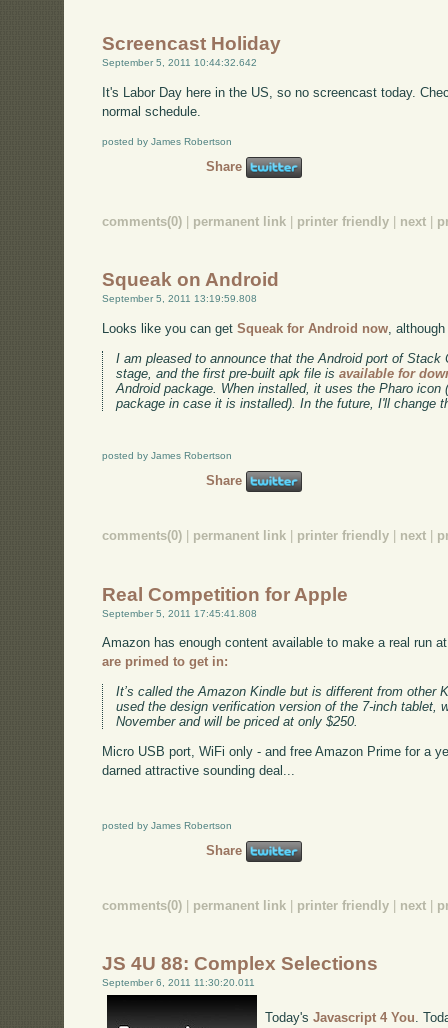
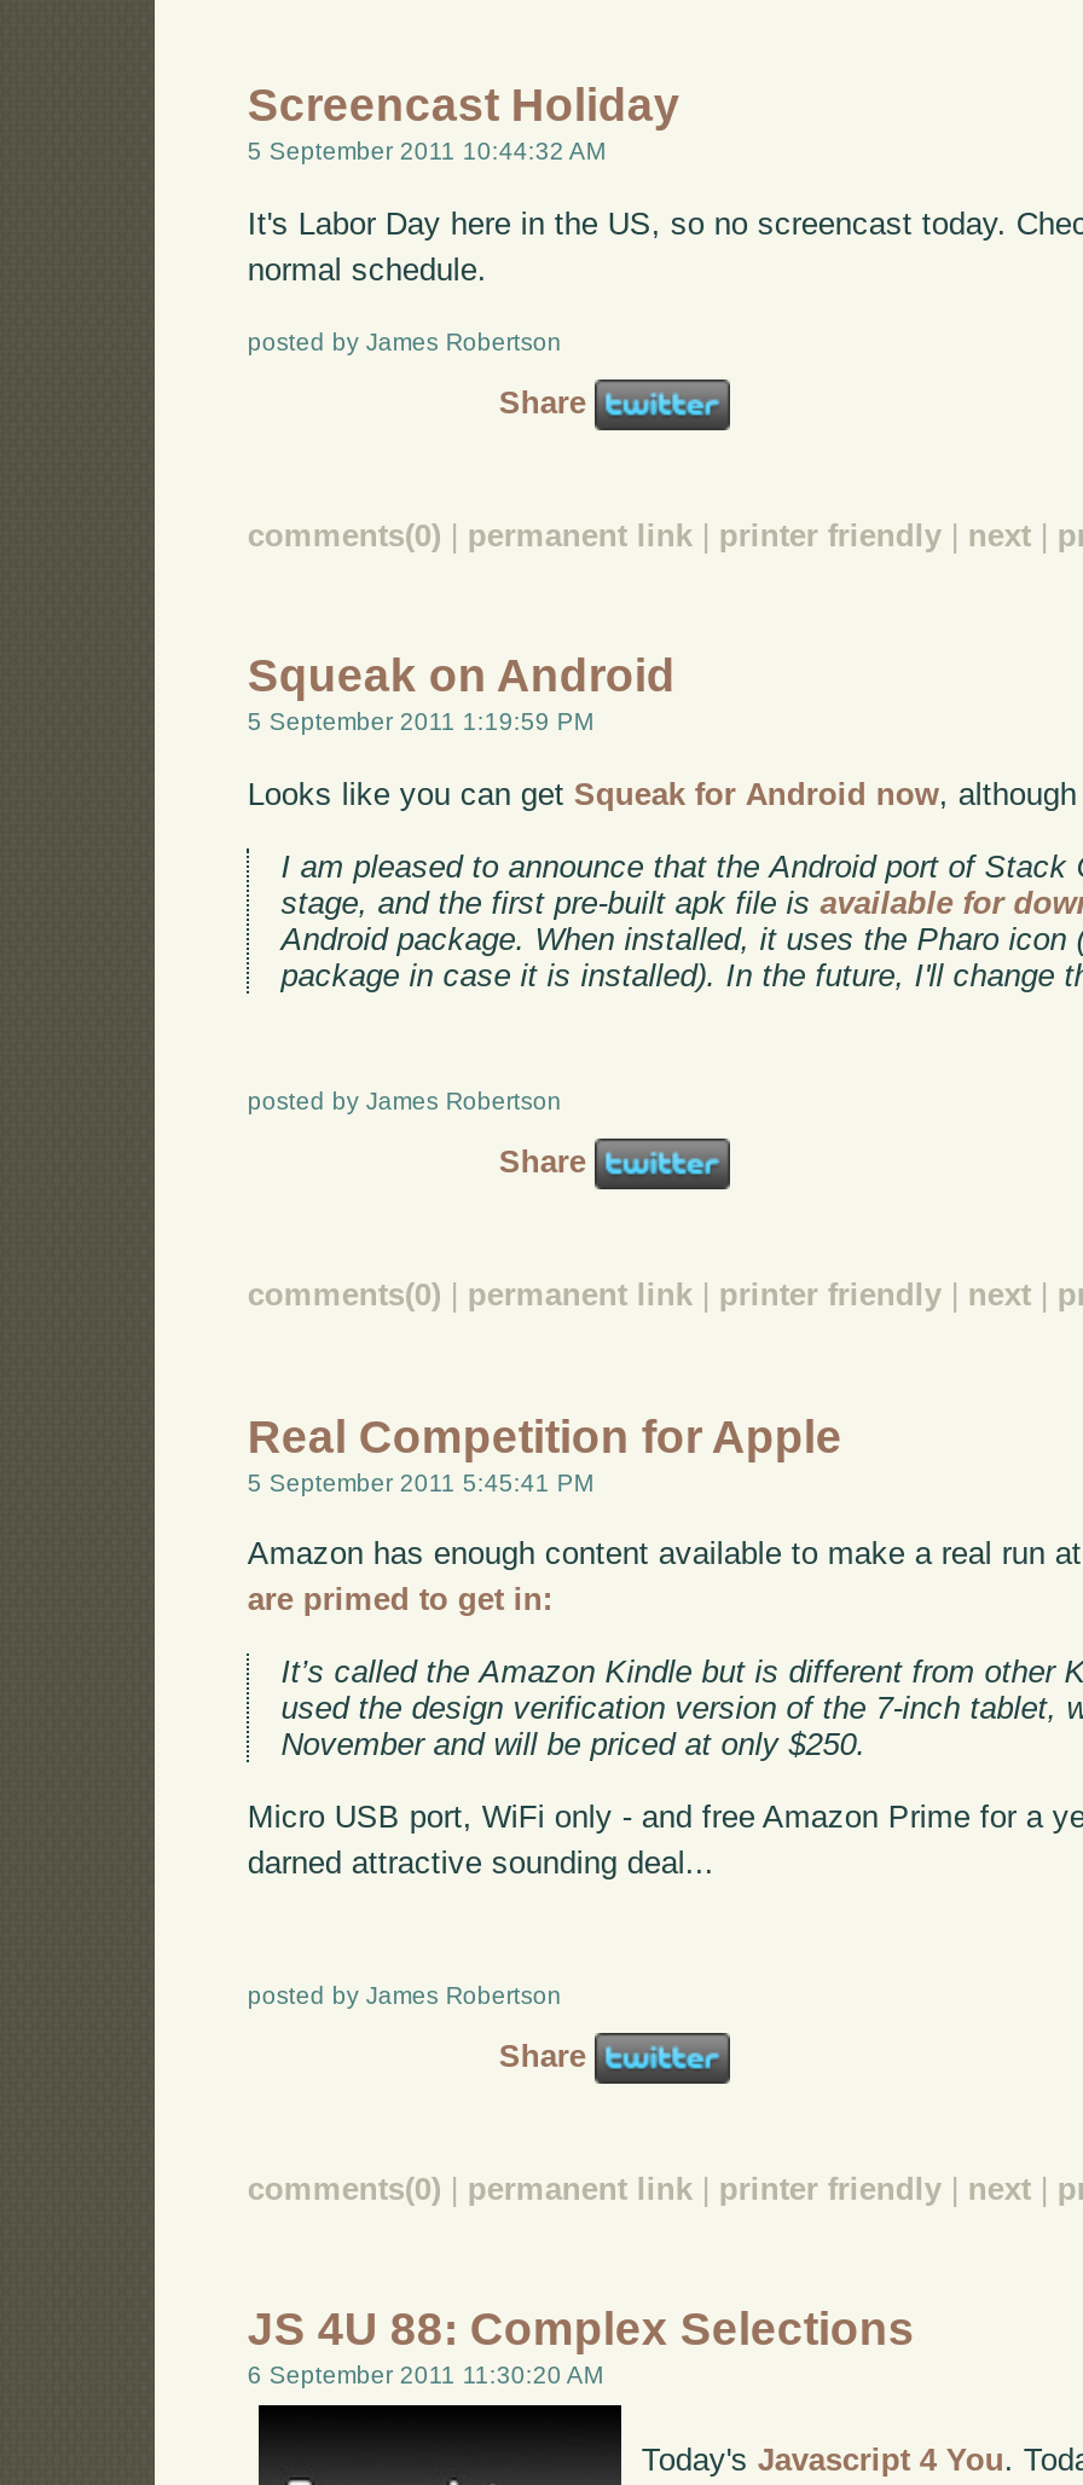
[102,57,257,68] September 5, 2011 10:44:32.642 -> [248,138,605,165] 5 September 2011 10:44:32 AM
[102,293,257,304] September 5, 2011 13:19:59.808 -> [248,708,593,735] 5 September 2011 1:19:59 PM
[102,607,257,618] September 5, 2011 17:45:41.808 -> [248,1469,593,1495] 5 September 2011 5:45:41 PM
[102,977,255,988] September 6, 2011 11:30:20.011 -> [248,2361,603,2388] 6 September 2011 11:30:20 AM

